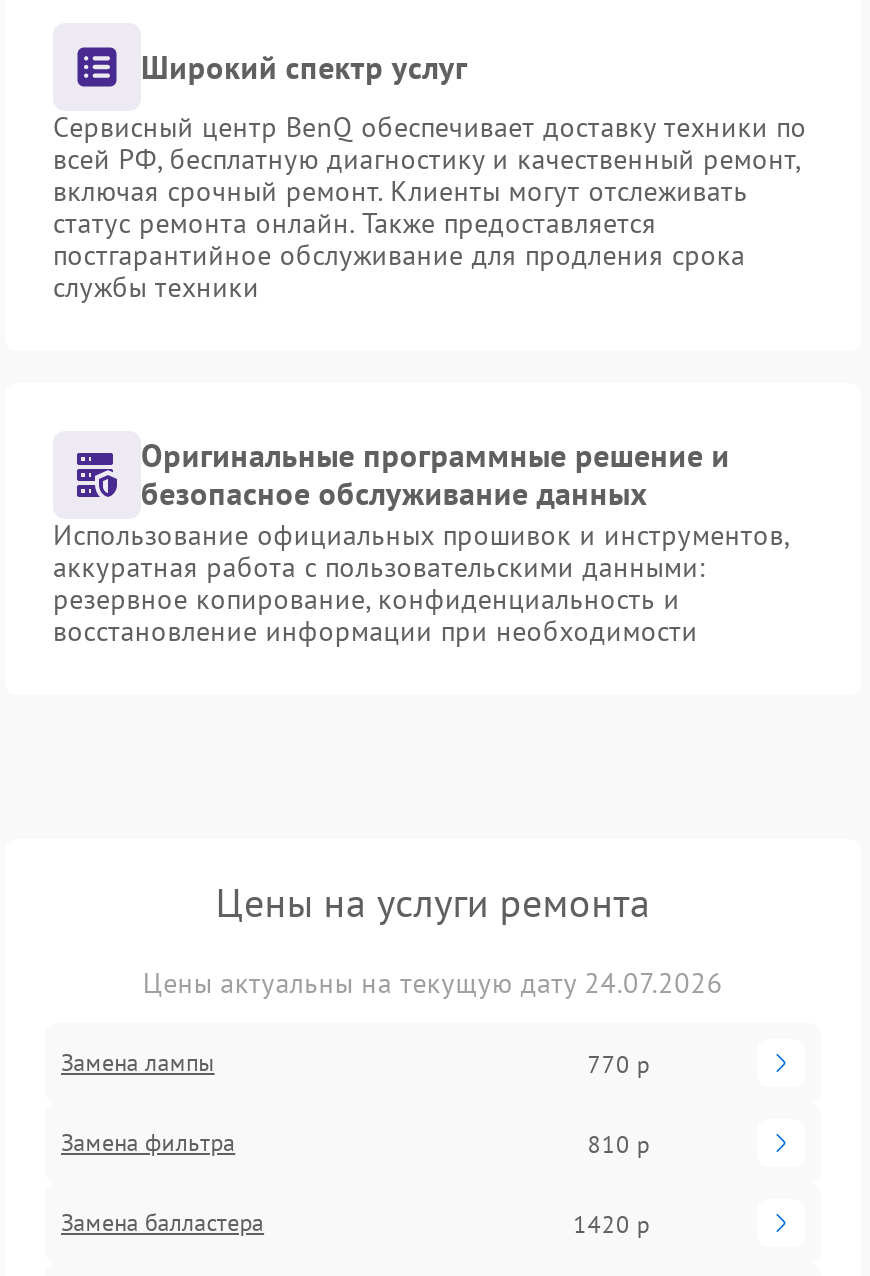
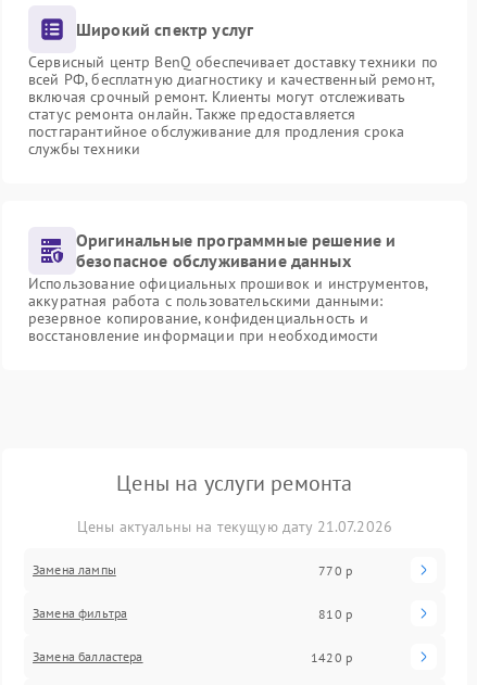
[143,965,723,1001] Цены актуальны на текущую дату 24.07.2026 -> [77,517,392,536] Цены актуальны на текущую дату 21.07.2026

